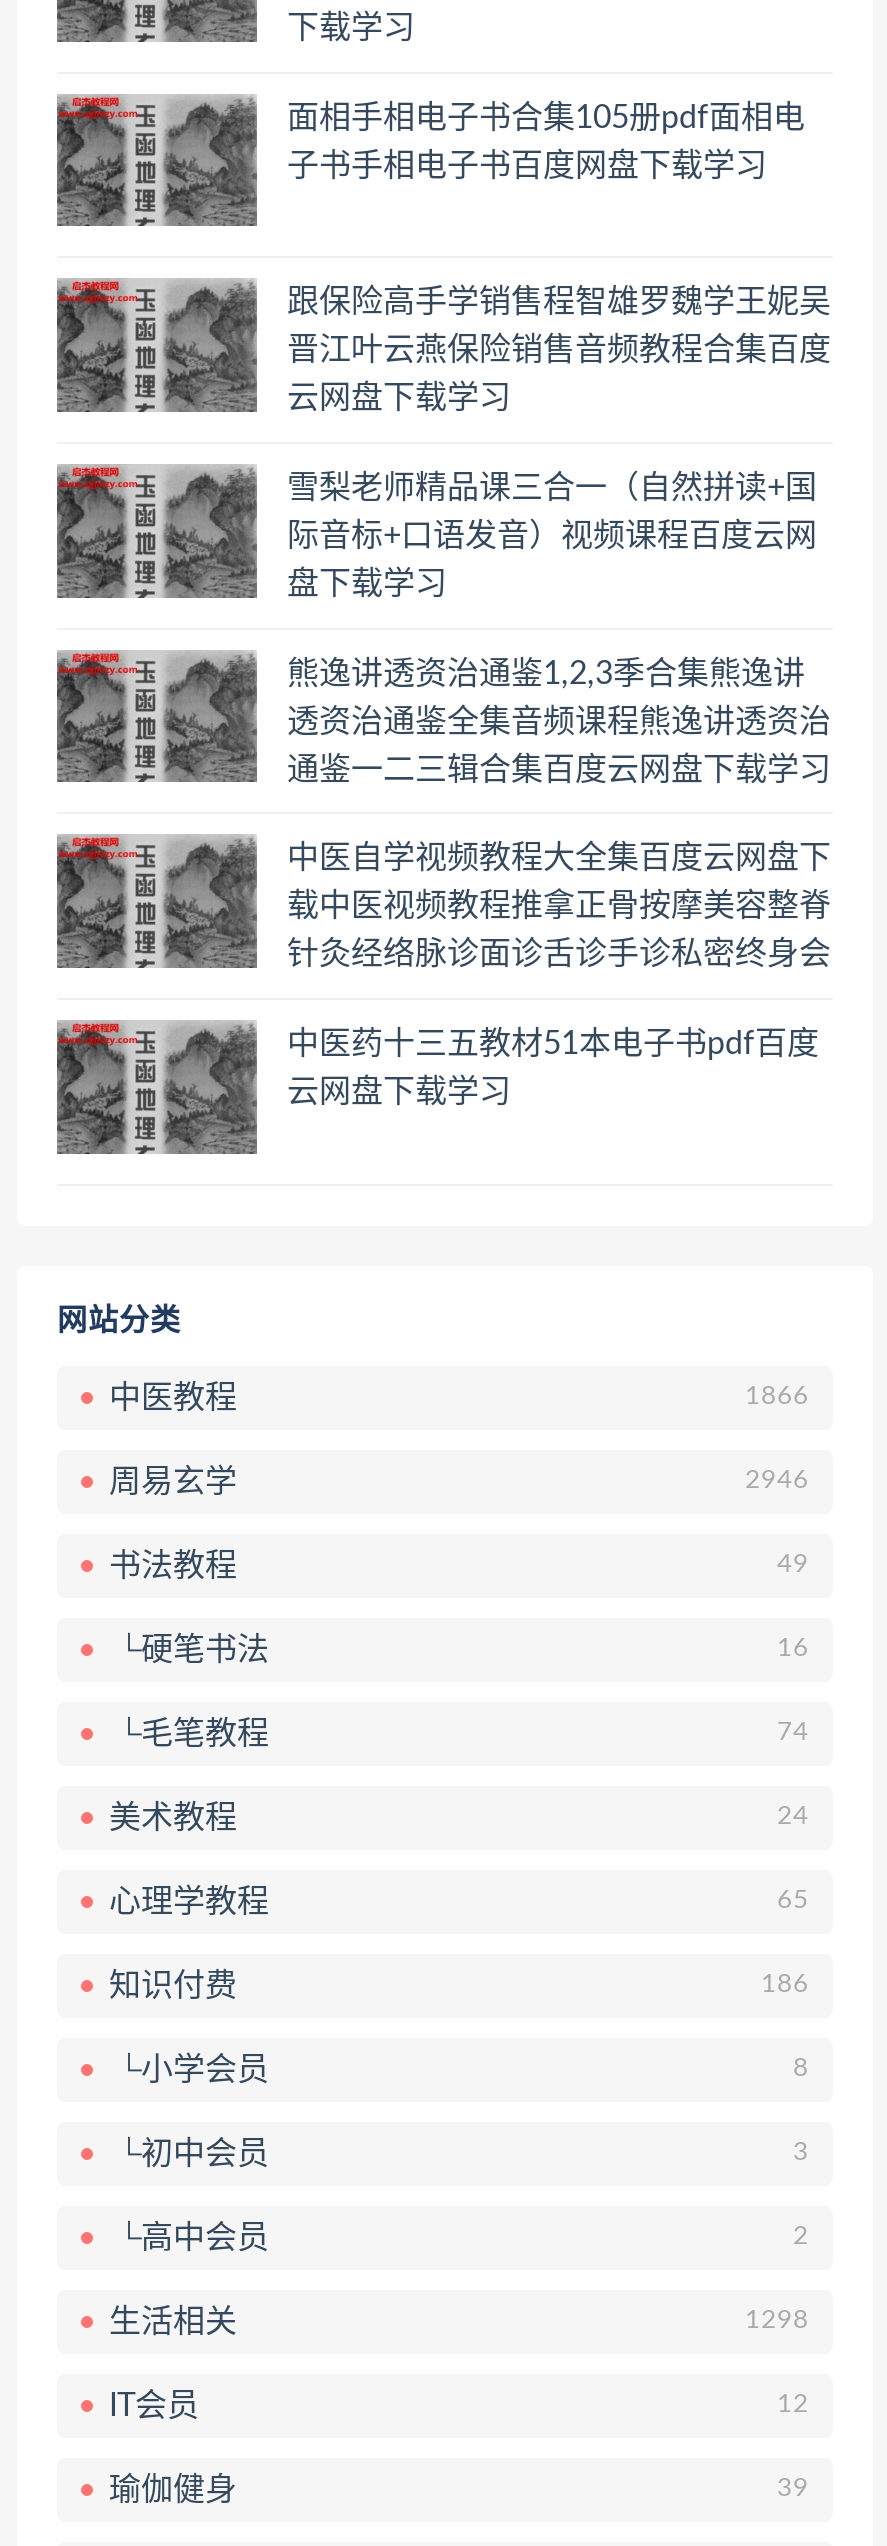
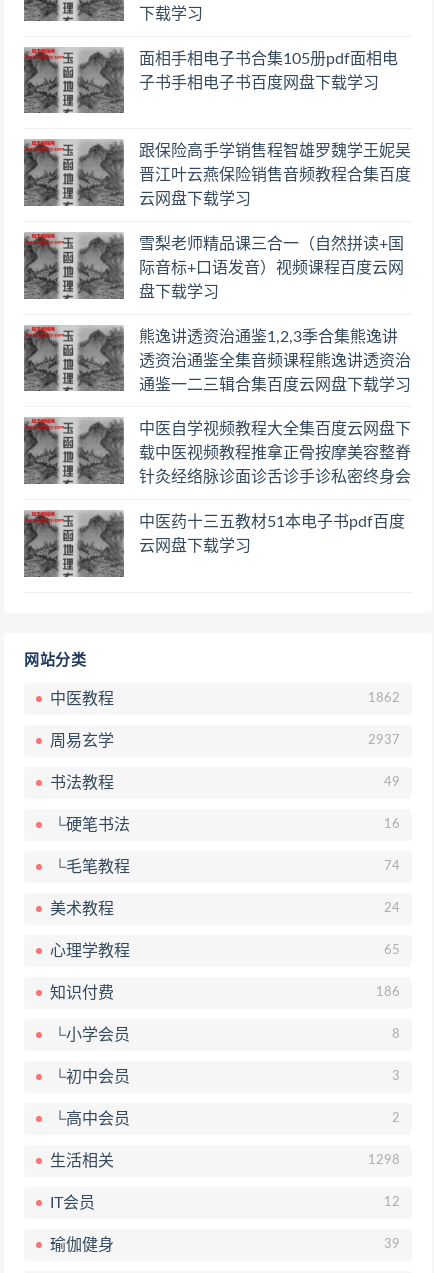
[745,1383,809,1409] 1866 -> [368,691,400,704] 1862
[745,1467,809,1493] 2946 -> [368,733,400,746] 2937

